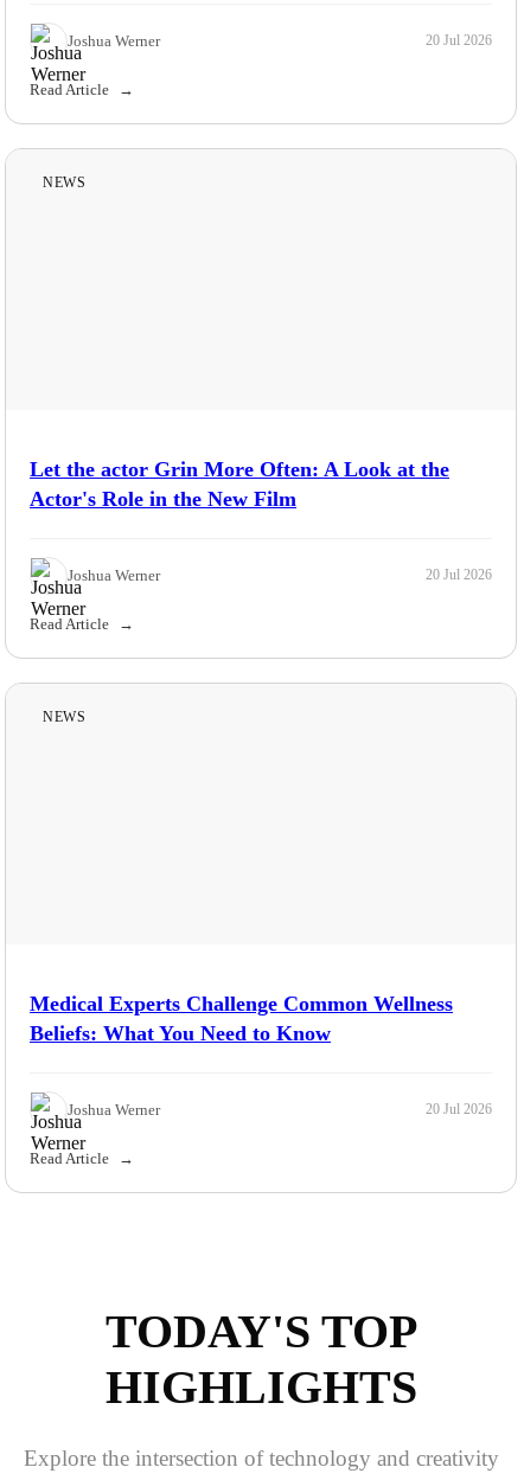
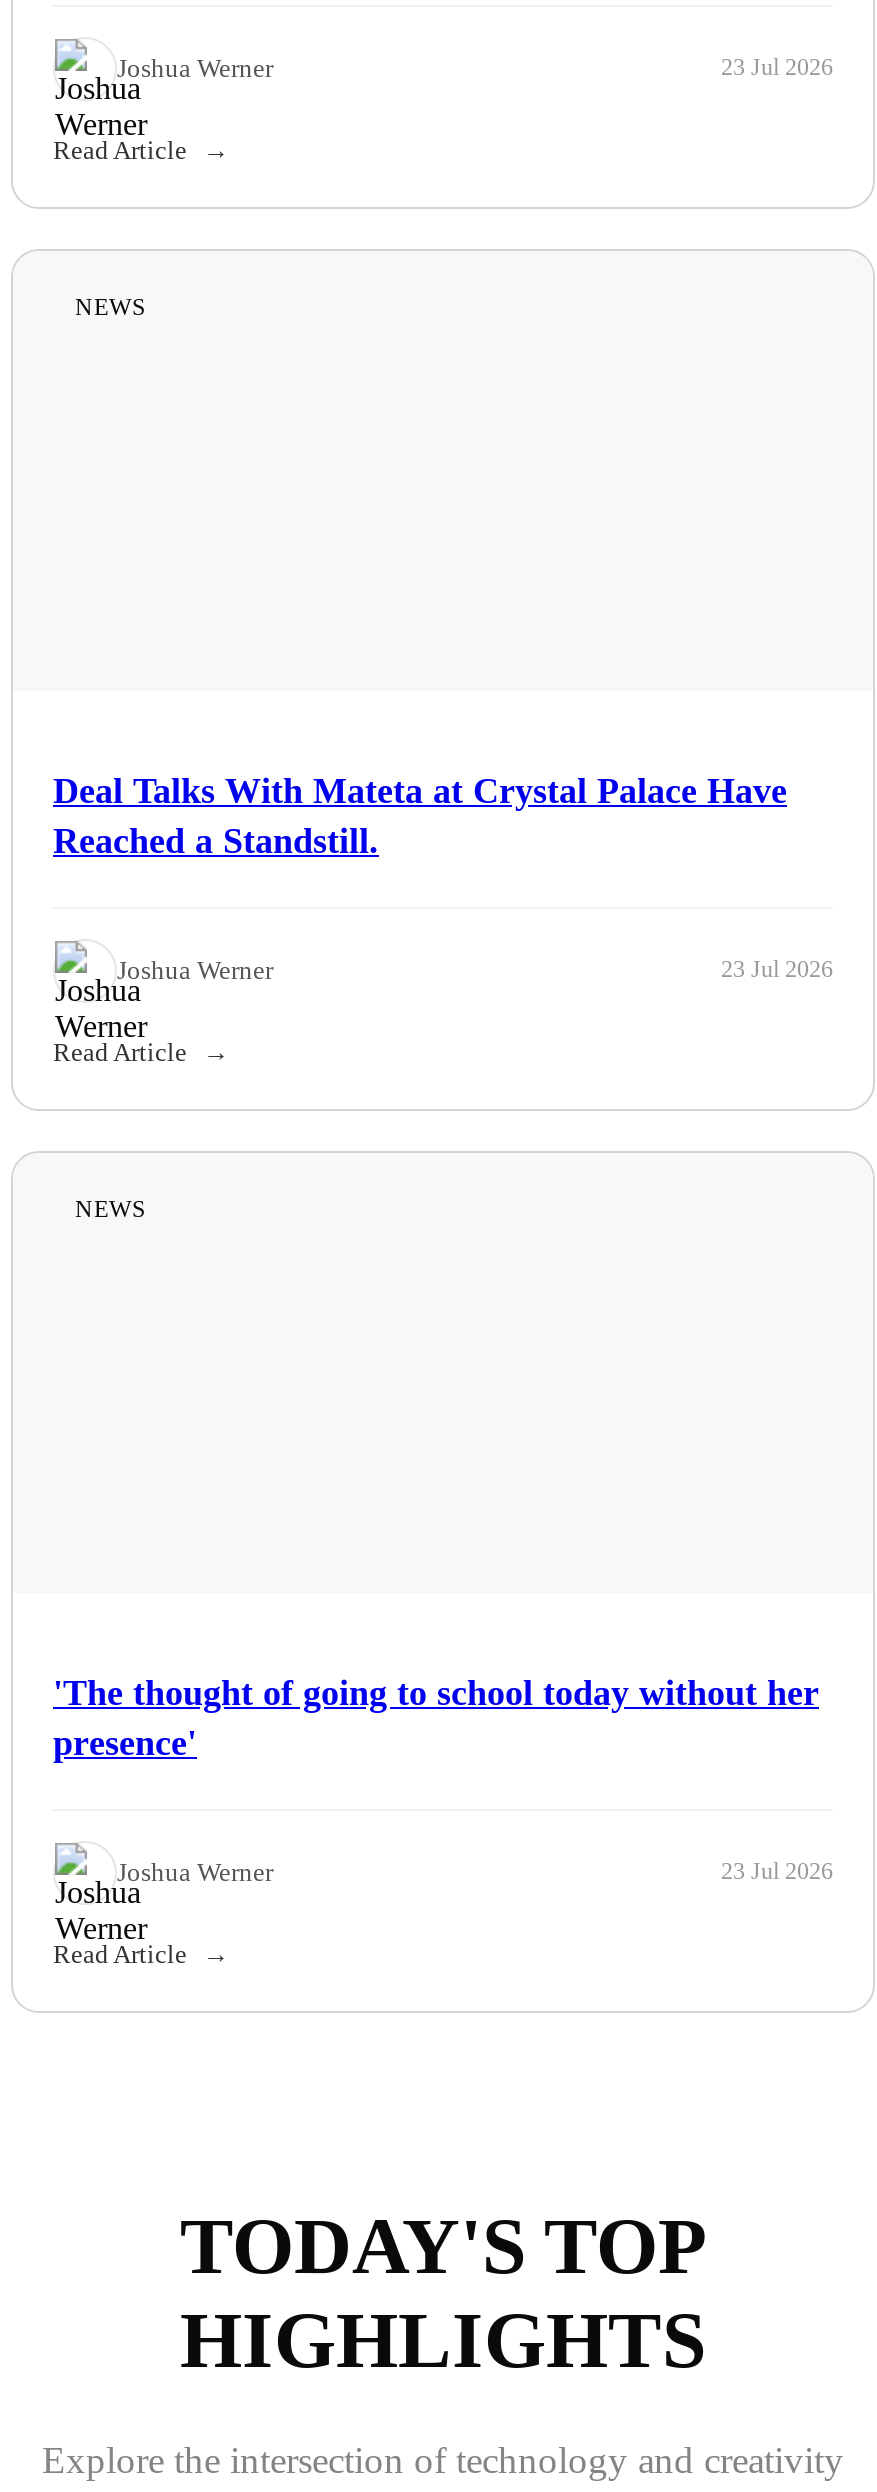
[426,32,492,49] 20 Jul 2026 -> [721,53,833,81] 23 Jul 2026
[30,457,449,510] Let the actor Grin More Often: A Look at the | Actor's Role in the New Film -> [53,770,787,860] Deal Talks With Mateta at Crystal Palace Have | Reached a Standstill.
[426,567,492,583] 20 Jul 2026 -> [721,955,833,983] 23 Jul 2026
[30,991,453,1045] Medical Experts Challenge Common Wellness | Beliefs: What You Need to Know -> [53,1672,819,1762] 'The thought of going to school today without her | presence'
[426,1101,492,1118] 20 Jul 2026 -> [721,1857,833,1885] 23 Jul 2026

